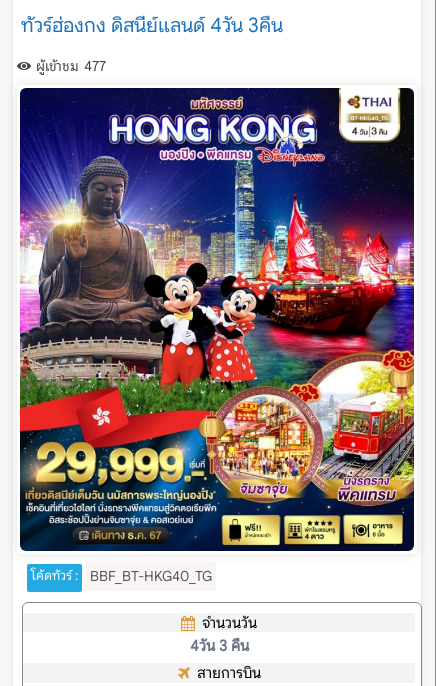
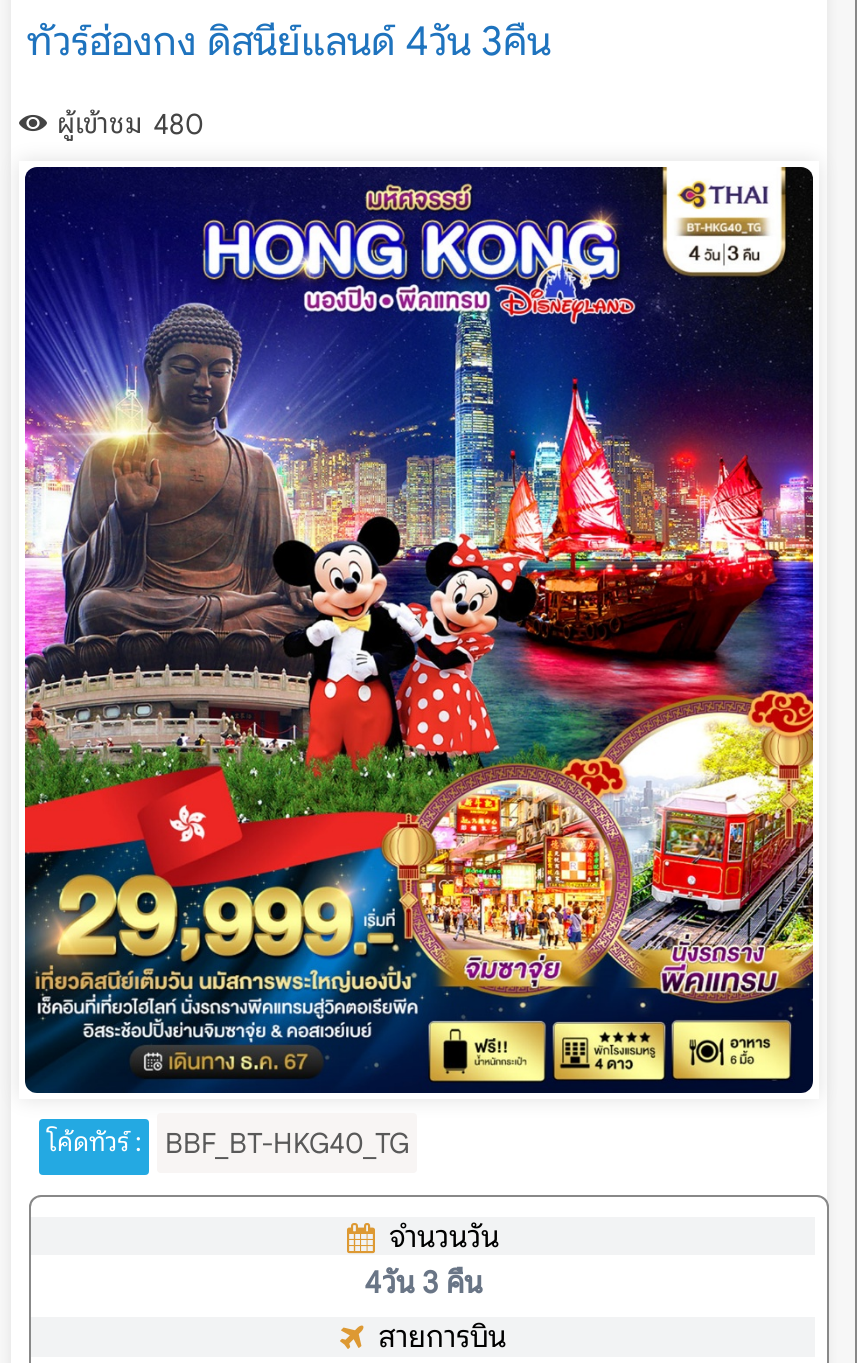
[36,57,106,75] ผู้เข้าชม 477 -> [57,106,203,142] ผู้เข้าชม 480

